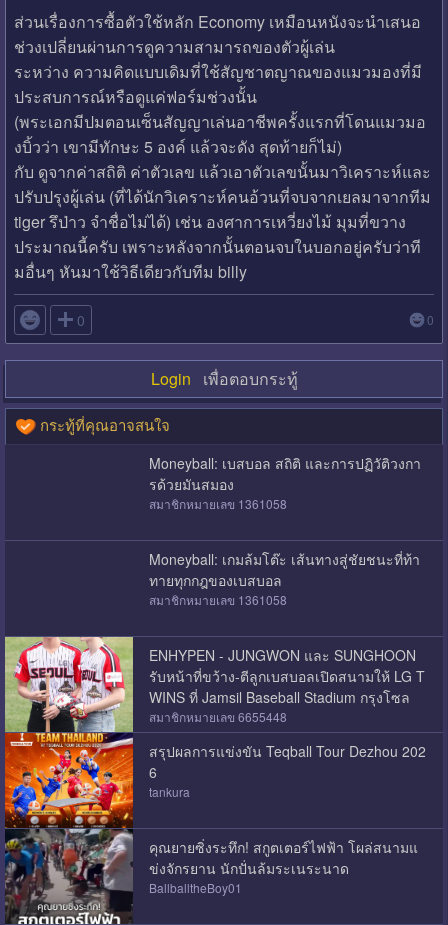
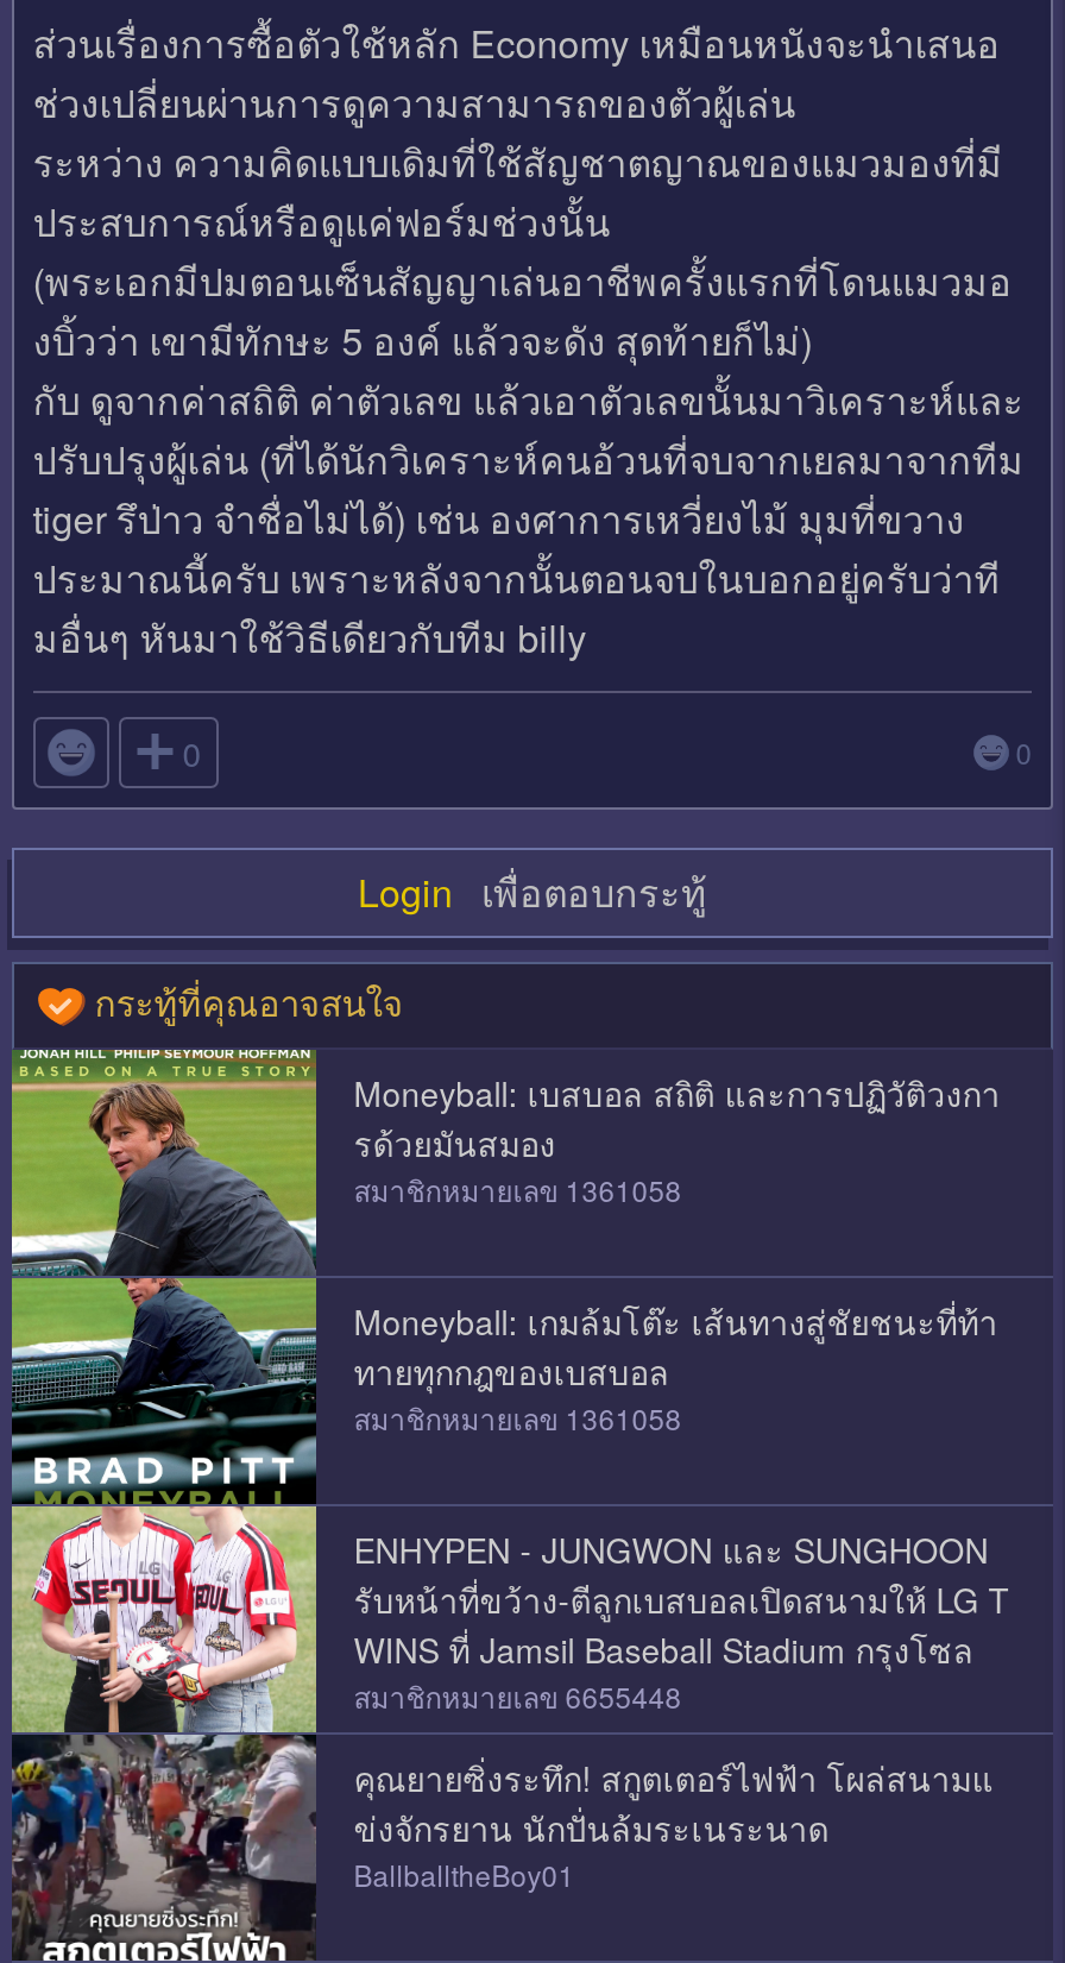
none -> [10,1047,319,1504] [image]
[4,732,426,829] [image] | สรุปผลการแข่งขัน Teqball Tour Dezhou 202 | 6 | tankura -> none

